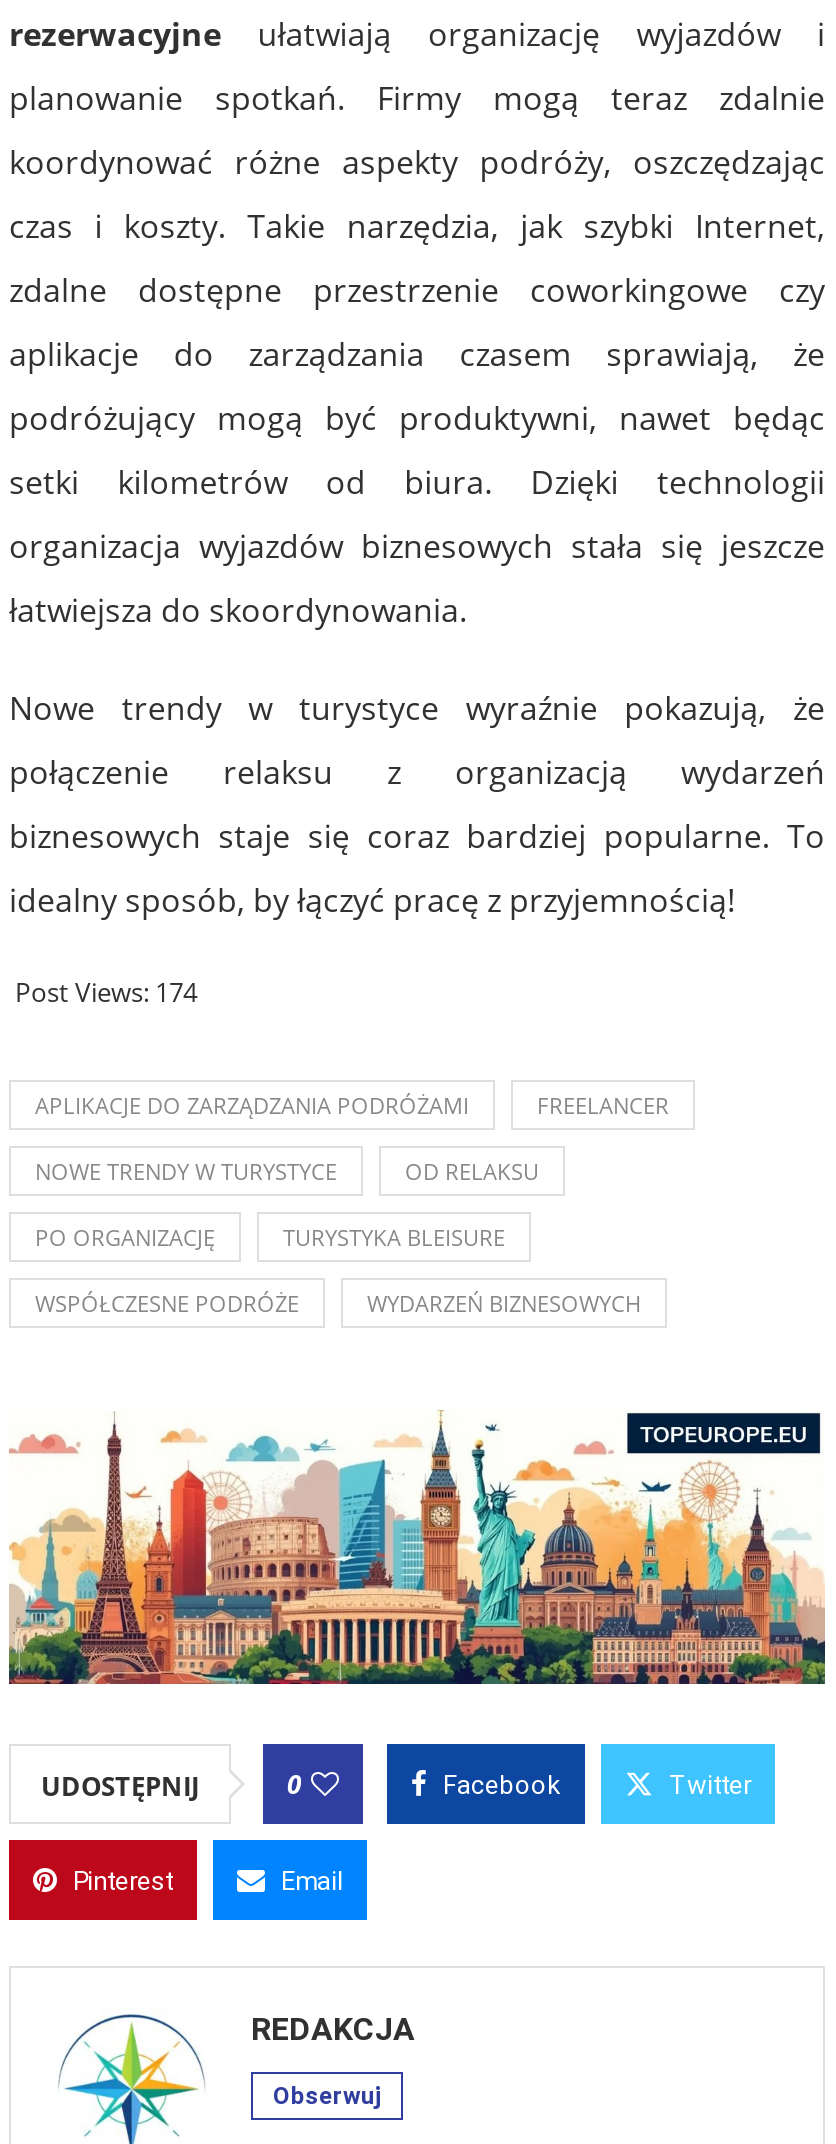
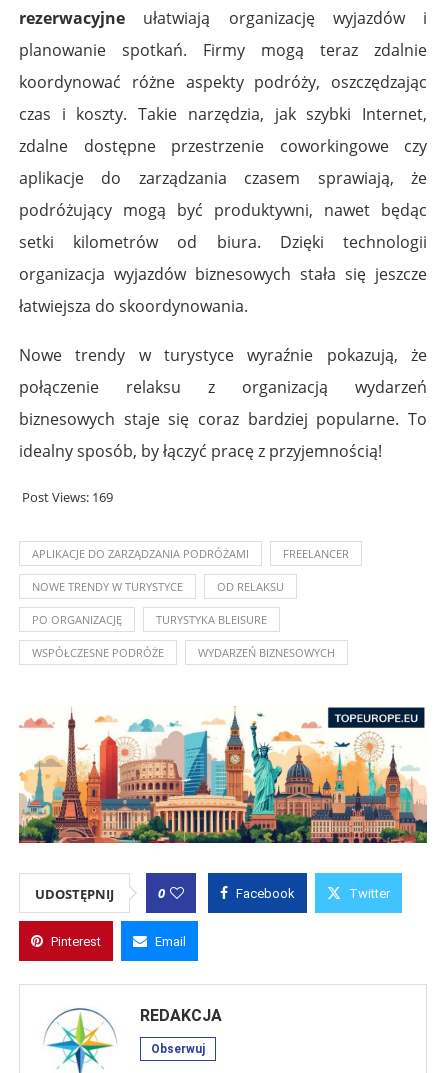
[15,974,197,1010] Post Views: 174 -> [22,488,113,506] Post Views: 169

